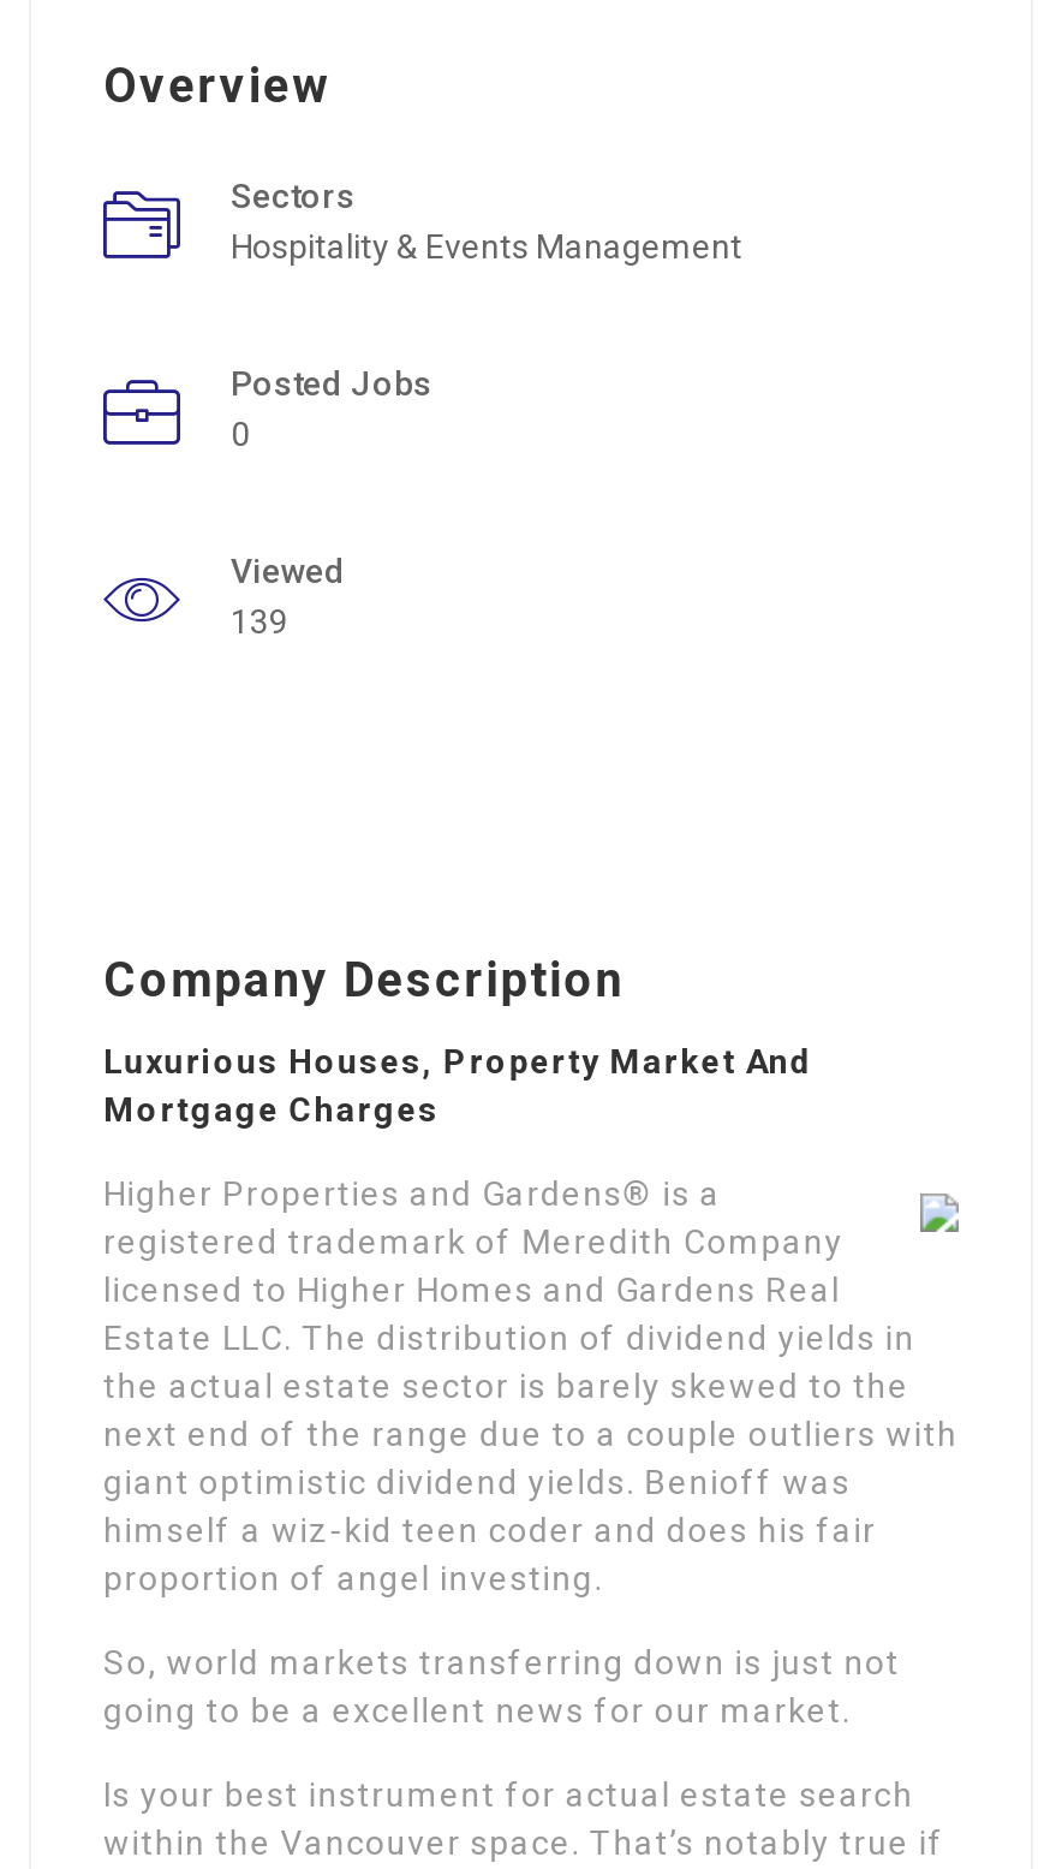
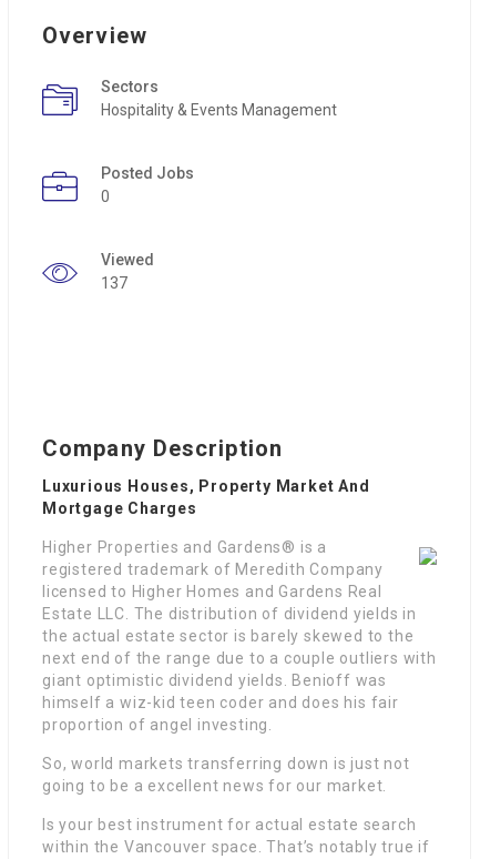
[231,603,288,641] 139 -> [101,274,127,292] 137

